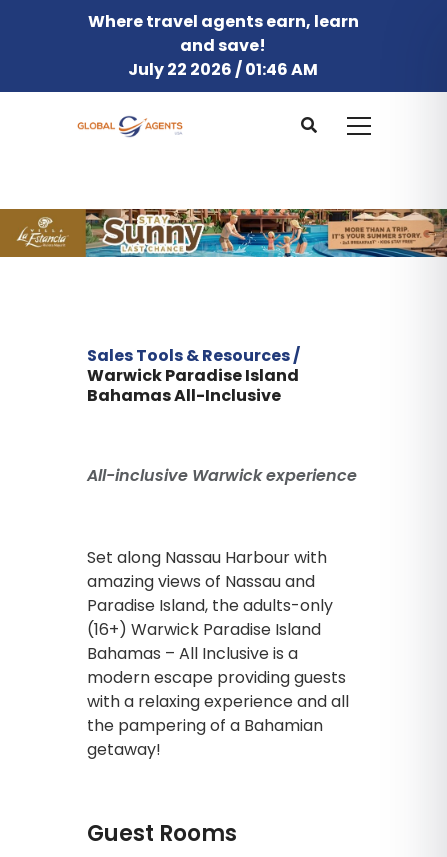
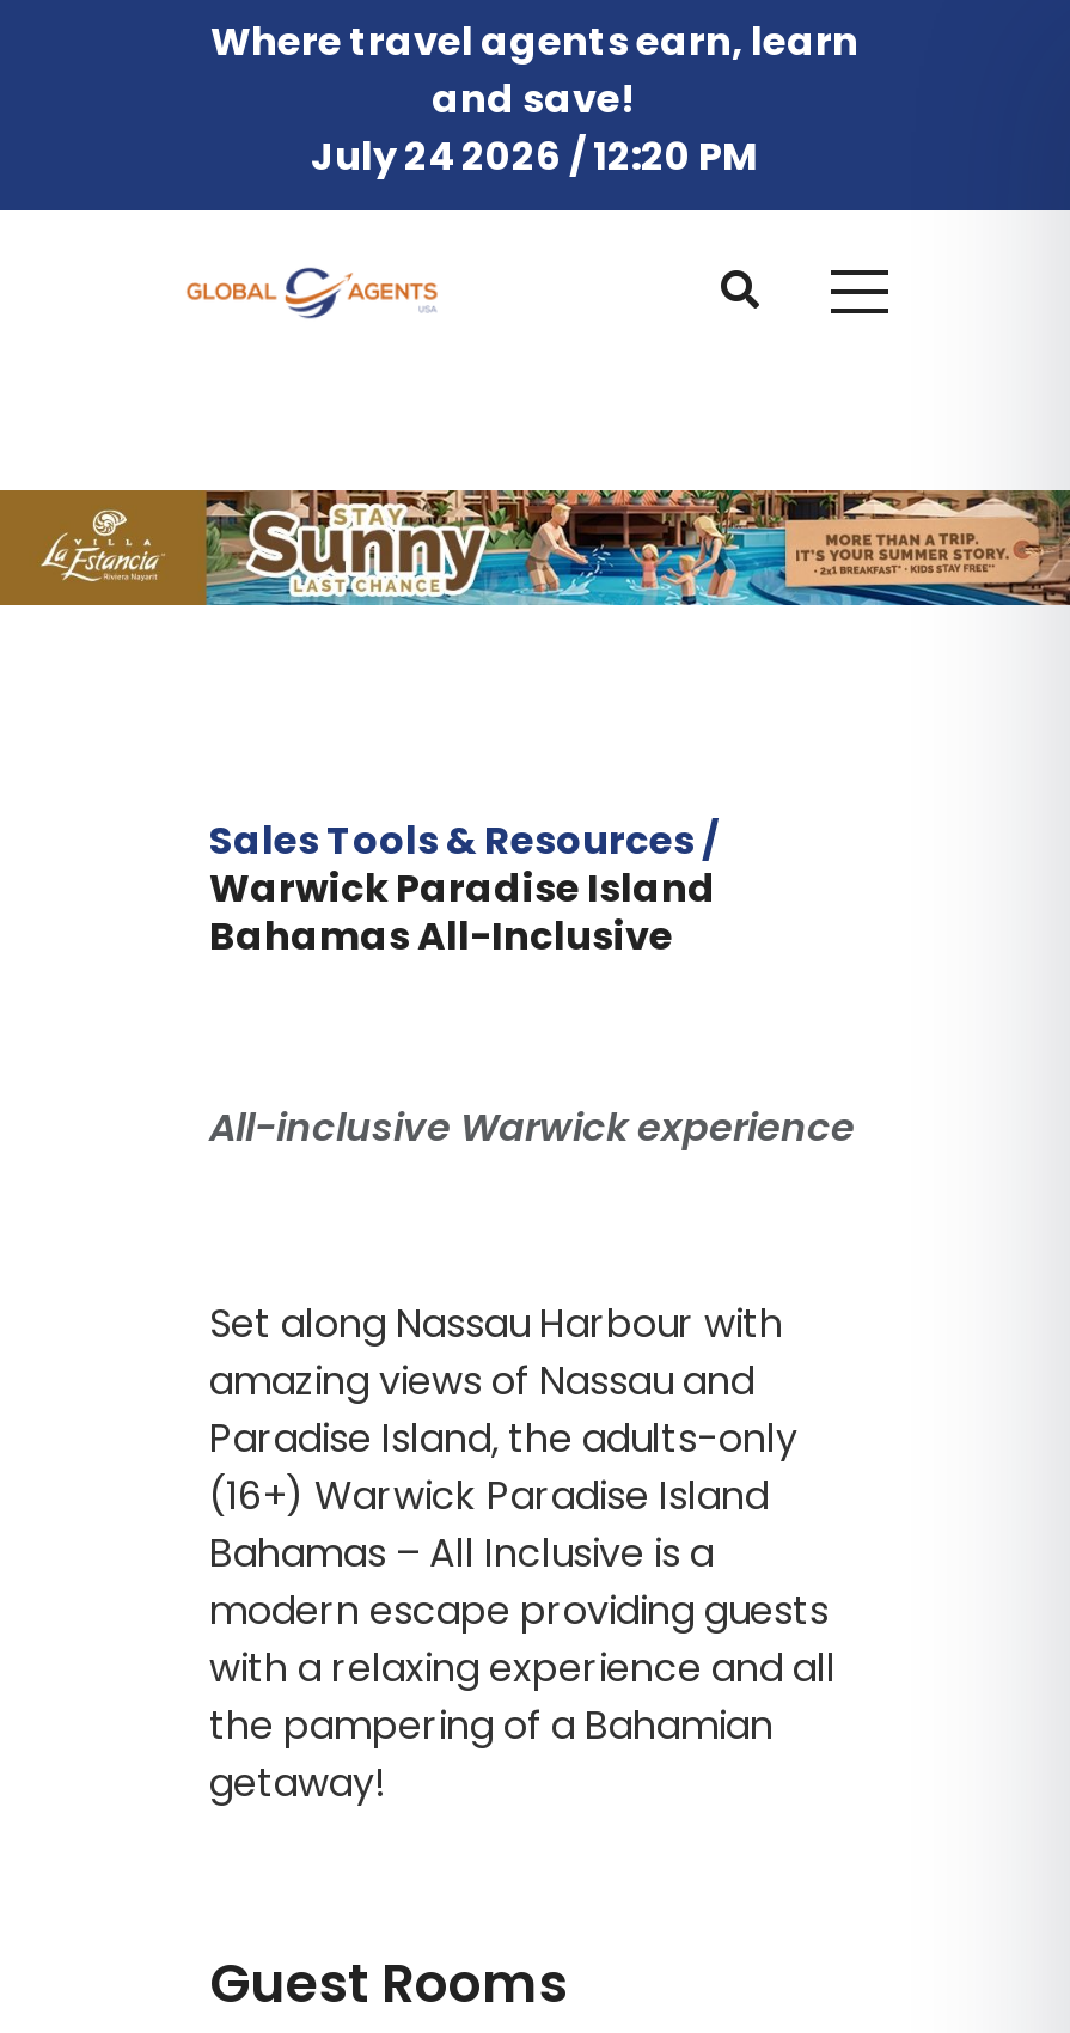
[128,58,318,81] July 22 2026 / 01:46 AM -> [311,129,758,184] July 24 2026 / 12:20 PM

